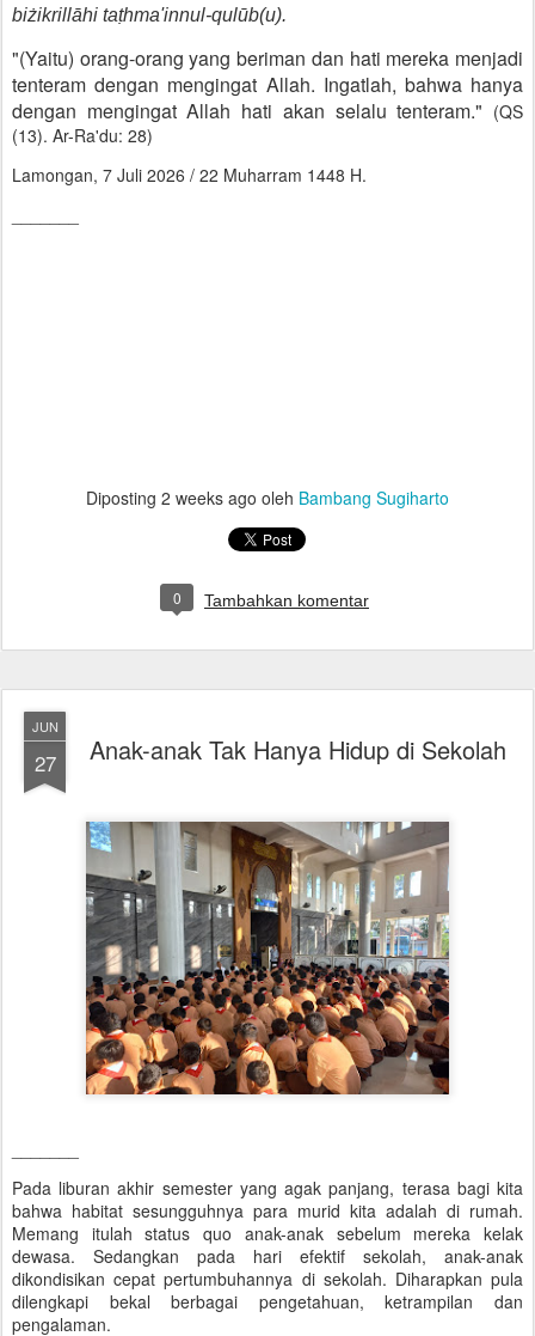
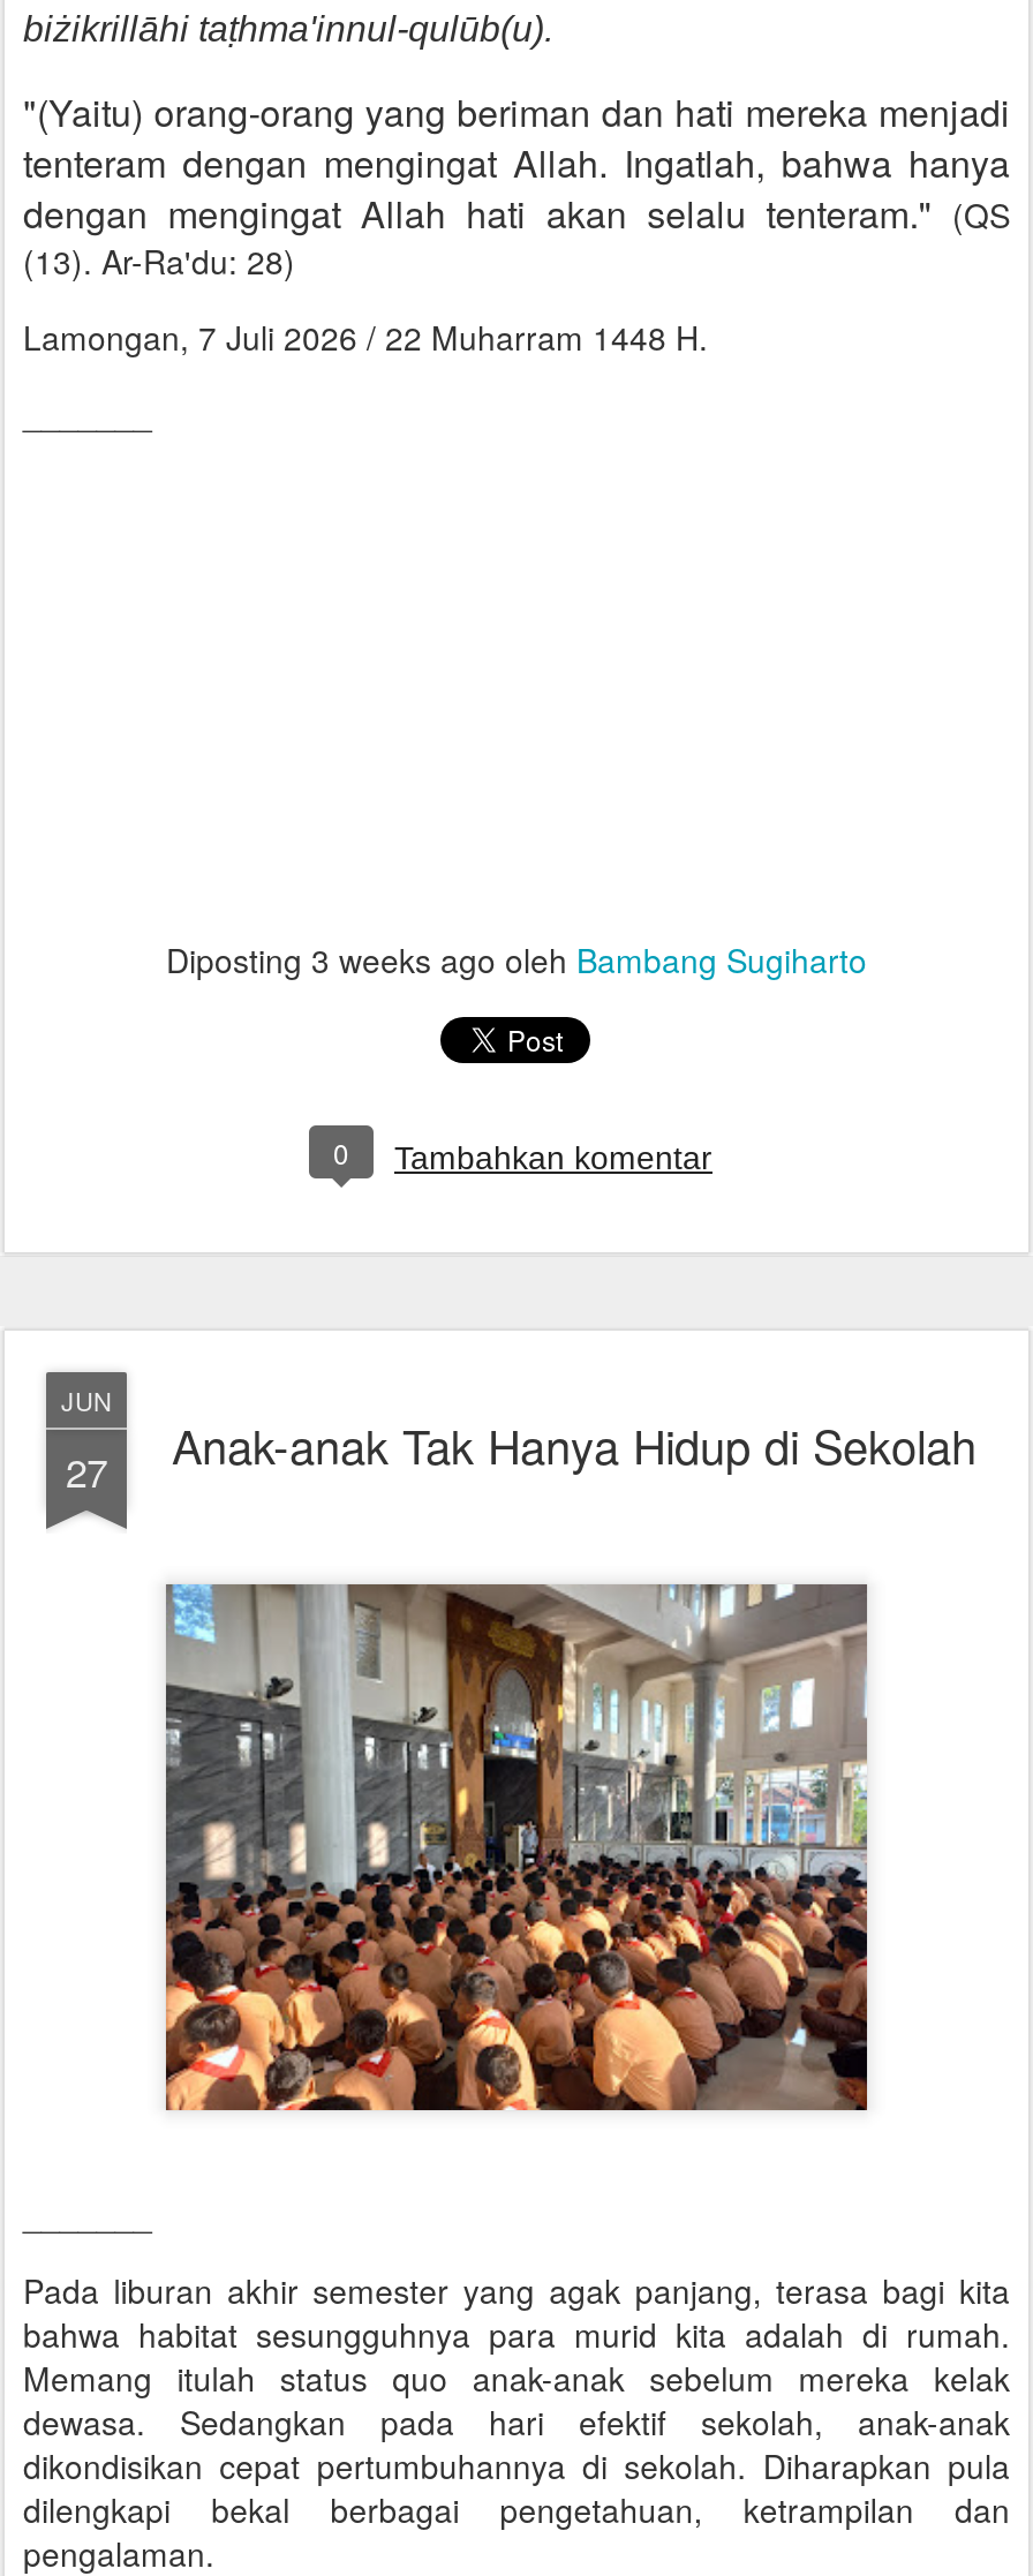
[86,485,449,509] Diposting 2 weeks ago oleh Bambang Sugiharto -> [166,935,867,981] Diposting 3 weeks ago oleh Bambang Sugiharto

